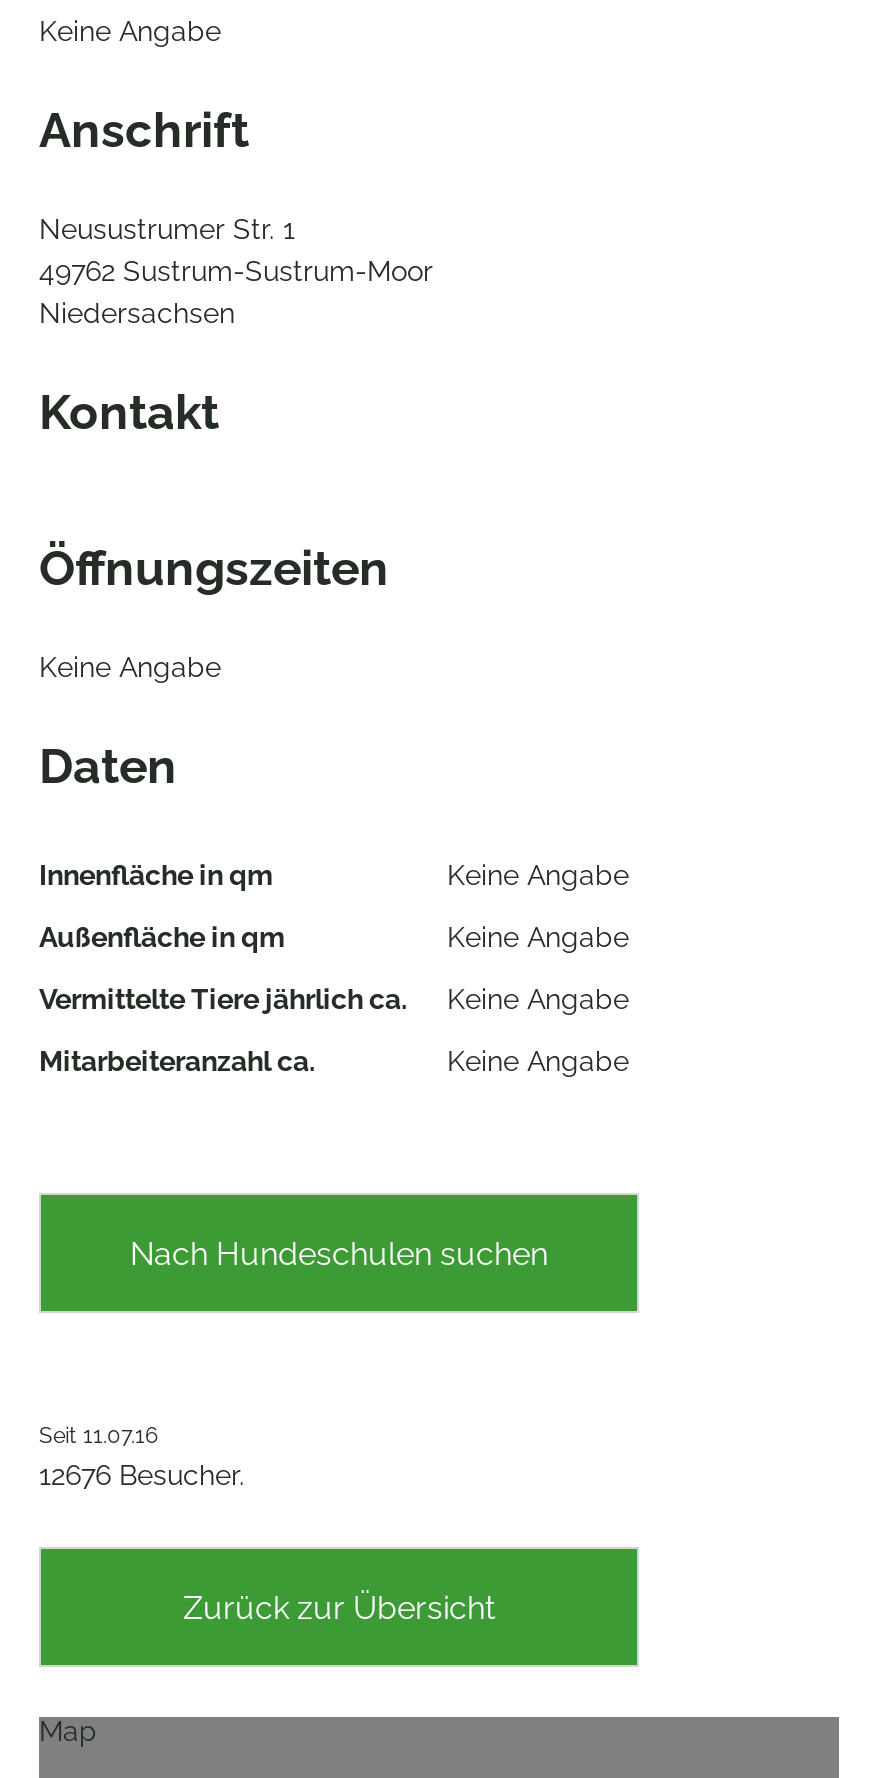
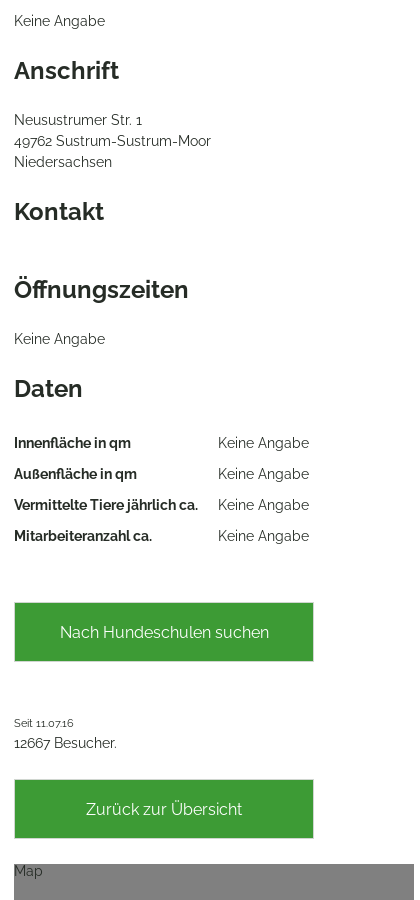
[39,1459,245,1491] 12676 Besucher. -> [14,735,117,751] 12667 Besucher.

